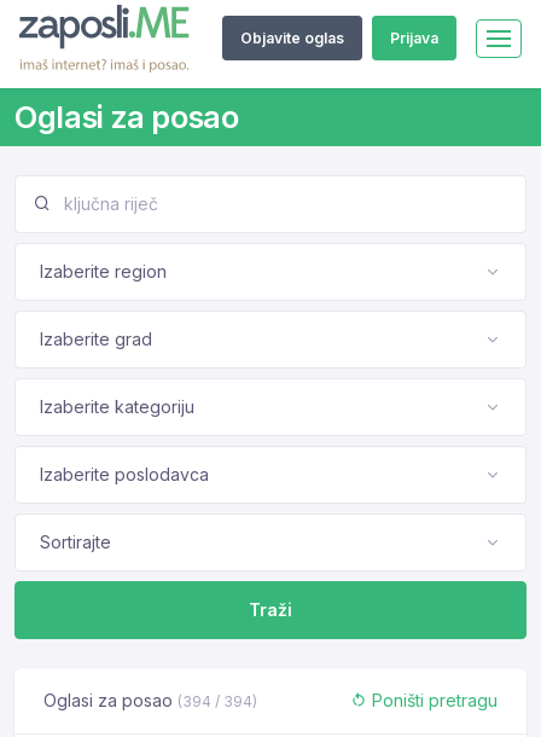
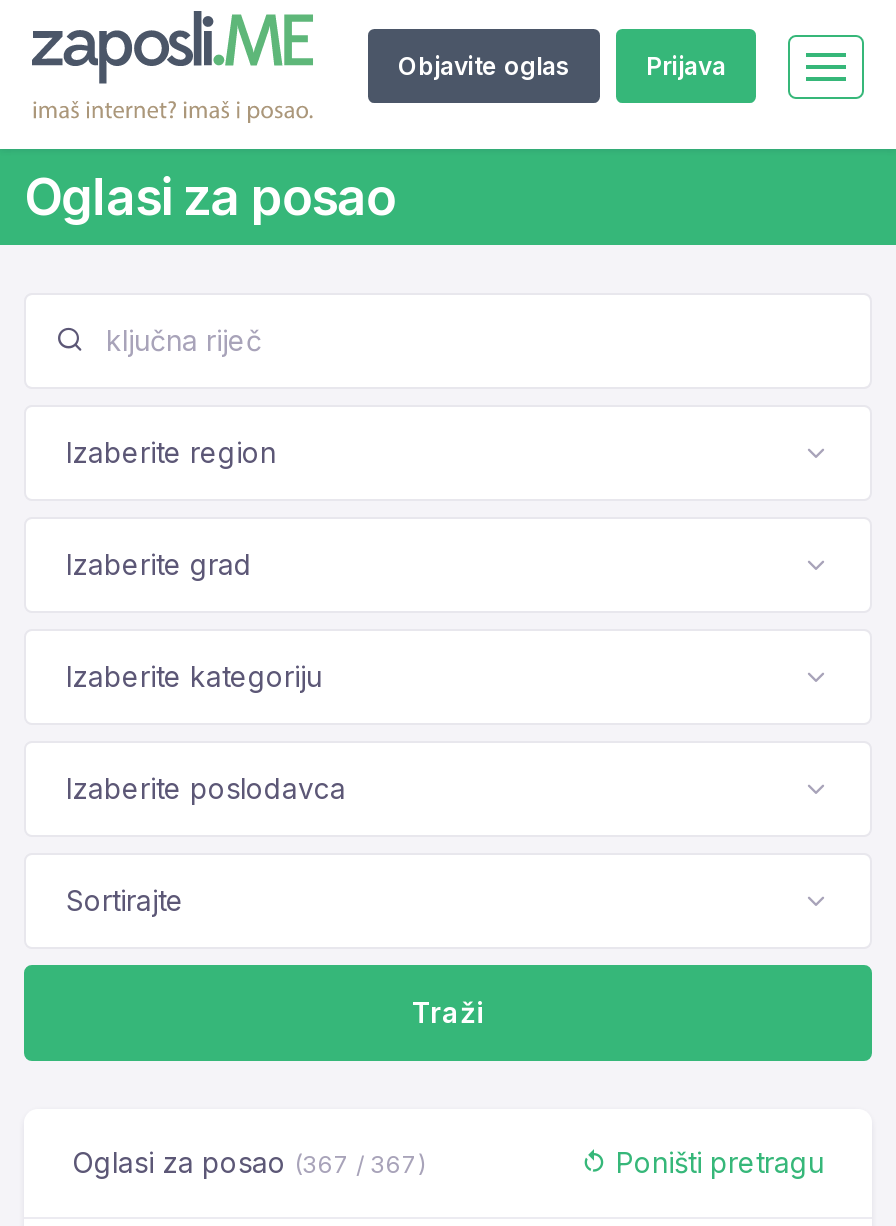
[43,690,257,711] Oglasi za posao (394 / 394) -> [72,1145,426,1179] Oglasi za posao (367 / 367)

